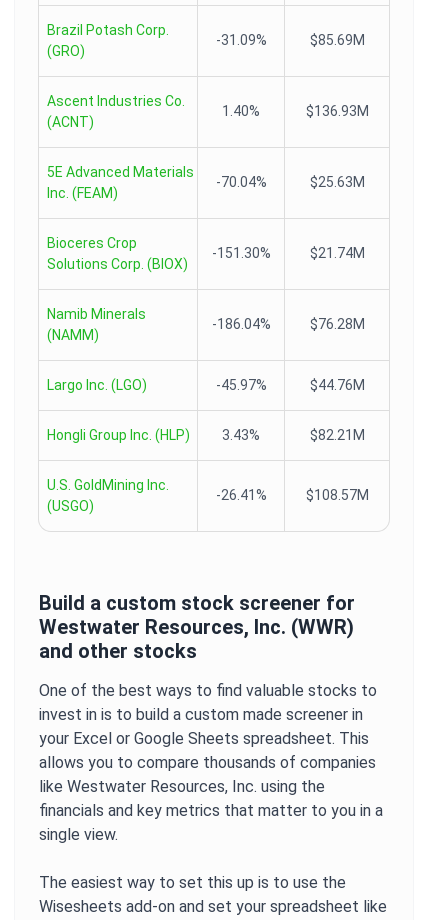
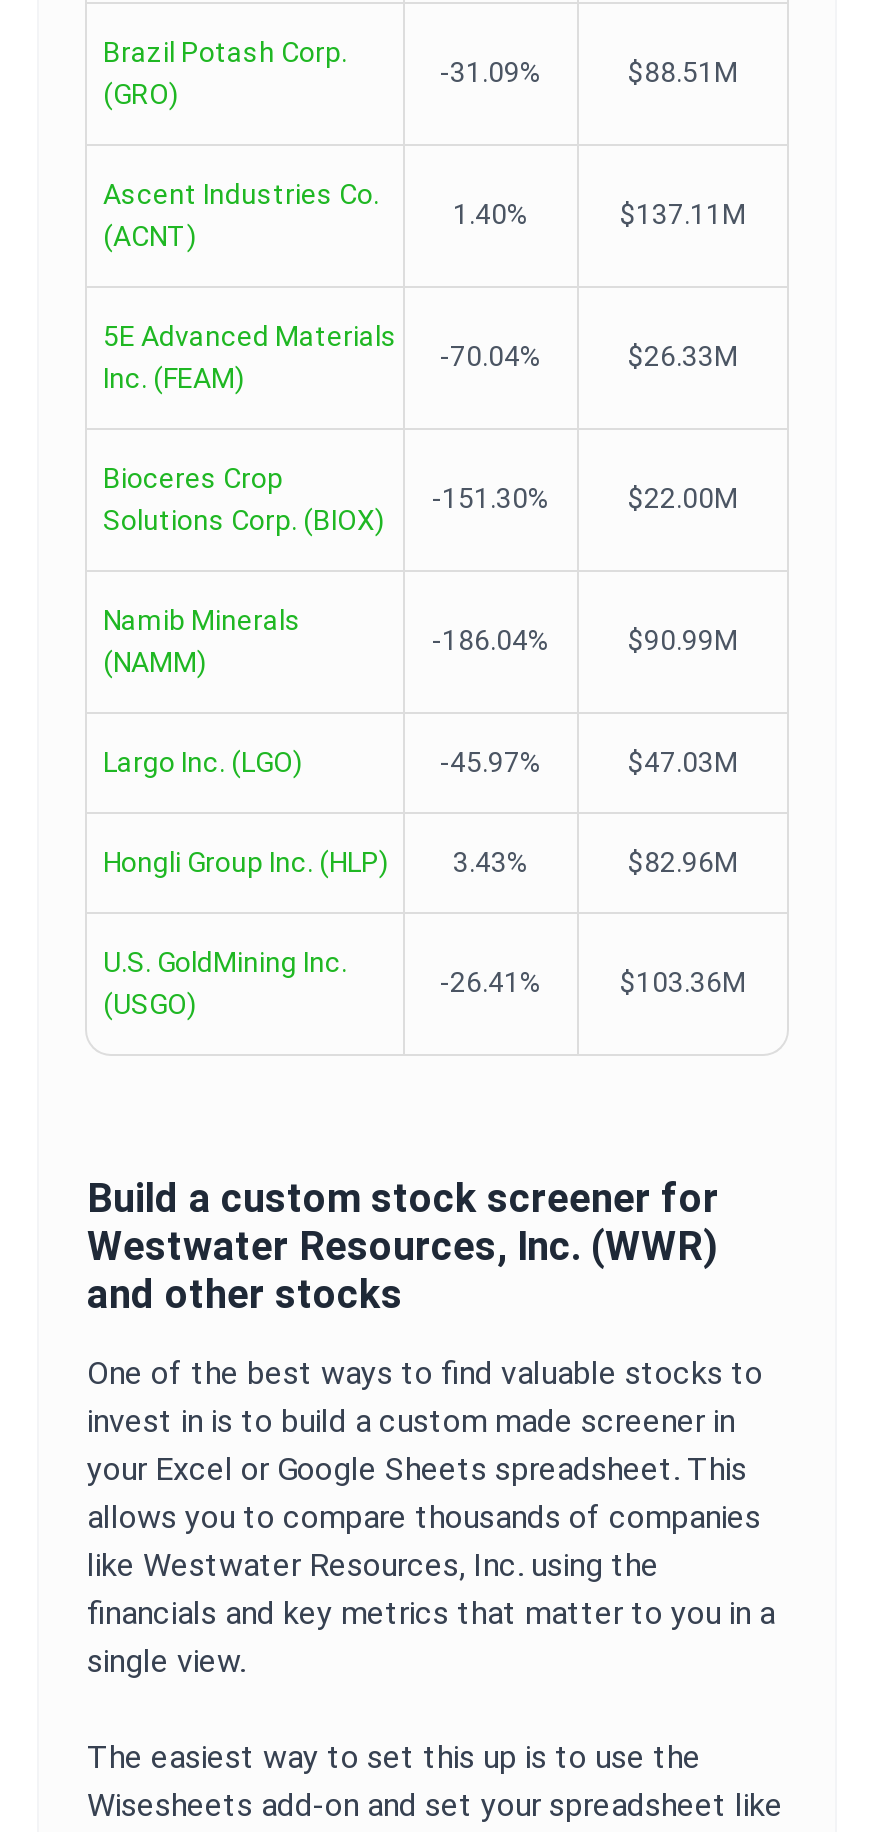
[309,32,364,48] $85.69M -> [628,56,738,88] $88.51M
[305,103,368,119] $136.93M -> [620,198,746,230] $137.11M
[309,174,364,190] $25.63M -> [628,340,738,372] $26.33M
[309,245,364,261] $21.74M -> [628,482,738,514] $22.00M
[309,316,364,332] $76.28M -> [628,624,738,656] $90.99M
[309,377,364,393] $44.76M -> [628,746,738,778] $47.03M
[309,427,364,443] $82.21M -> [628,846,738,878] $82.96M
[305,487,368,503] $108.57M -> [620,966,746,998] $103.36M

